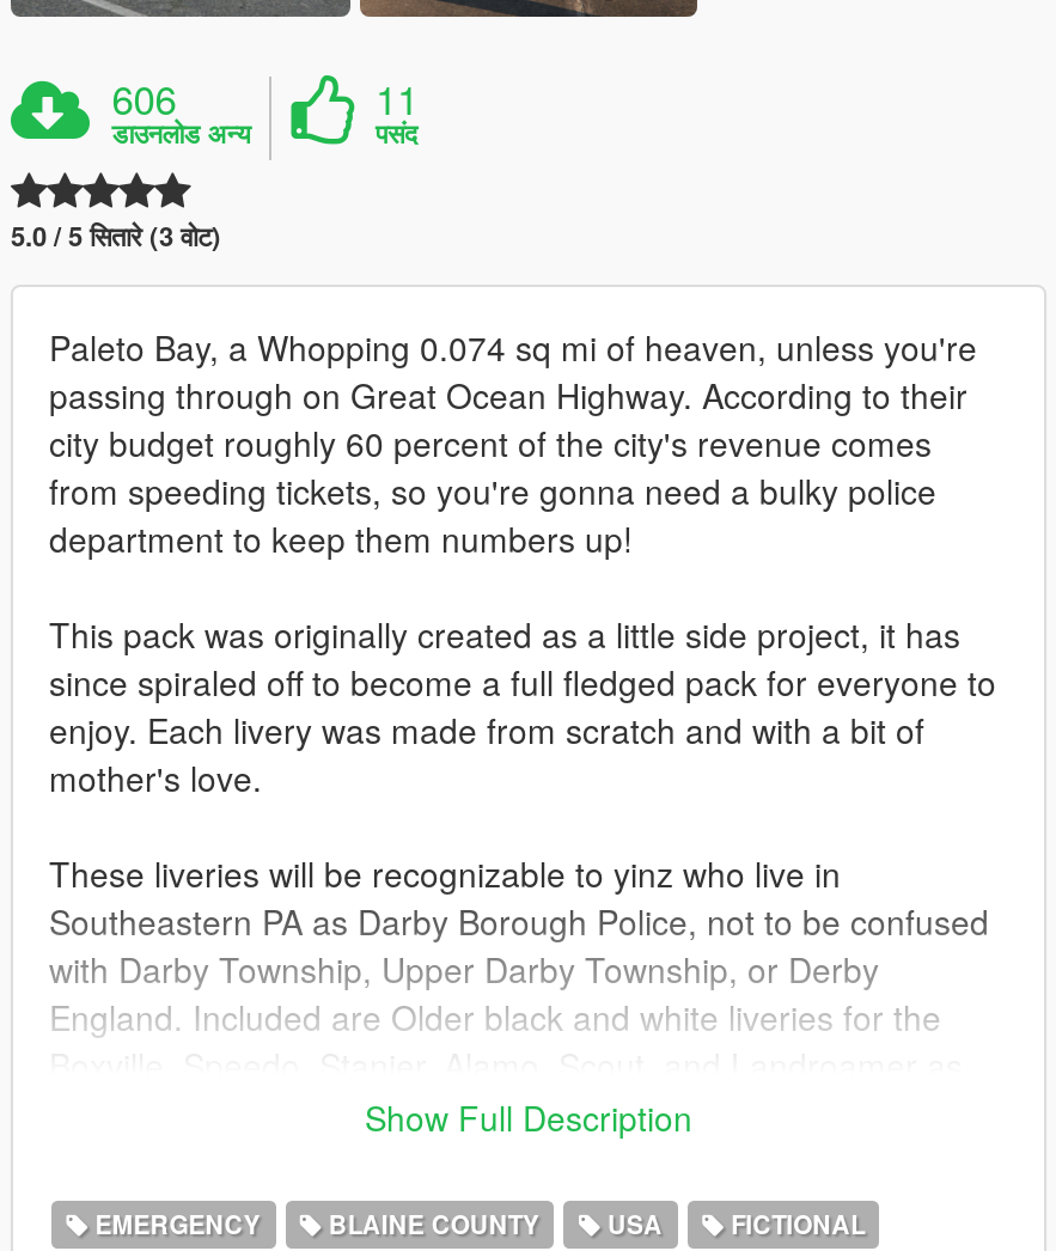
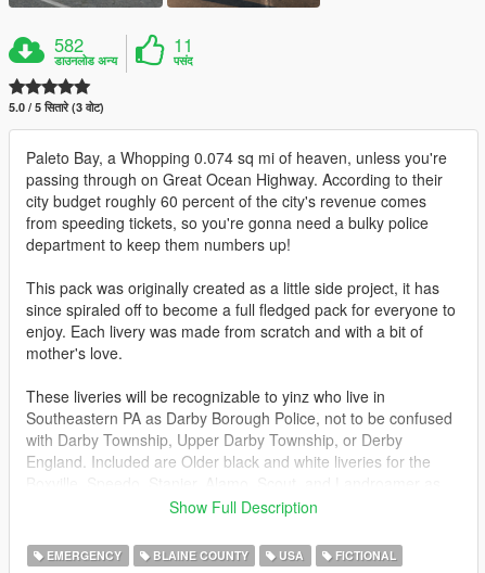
[112,69,176,126] 606 -> [54,31,84,57] 582

